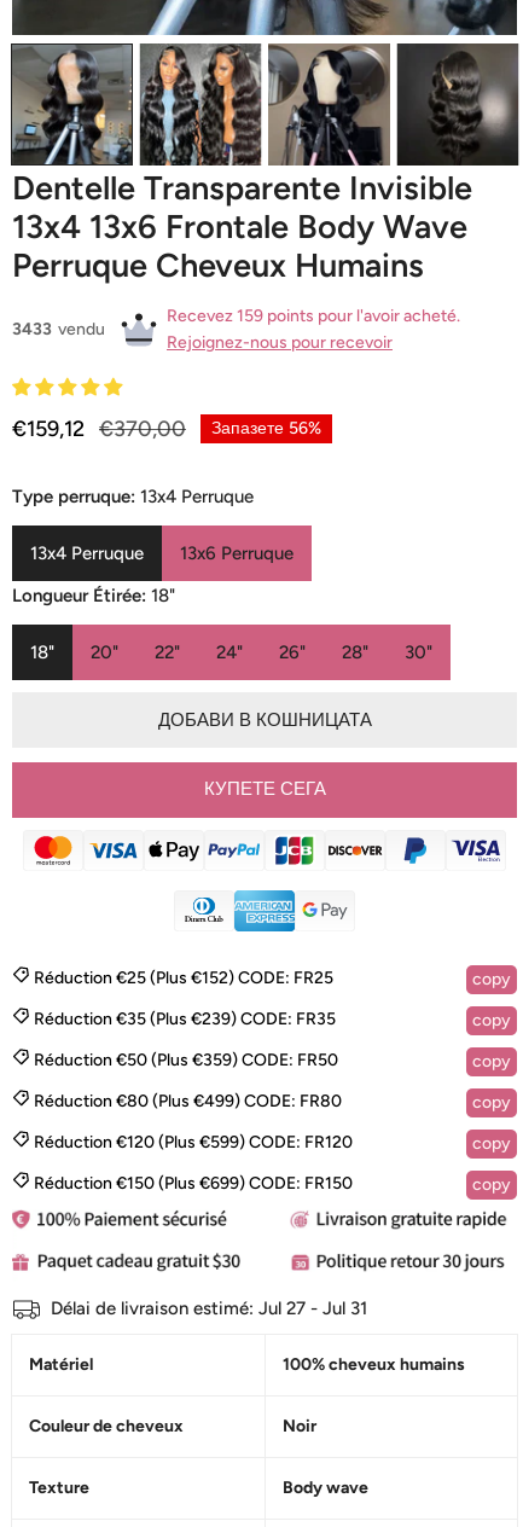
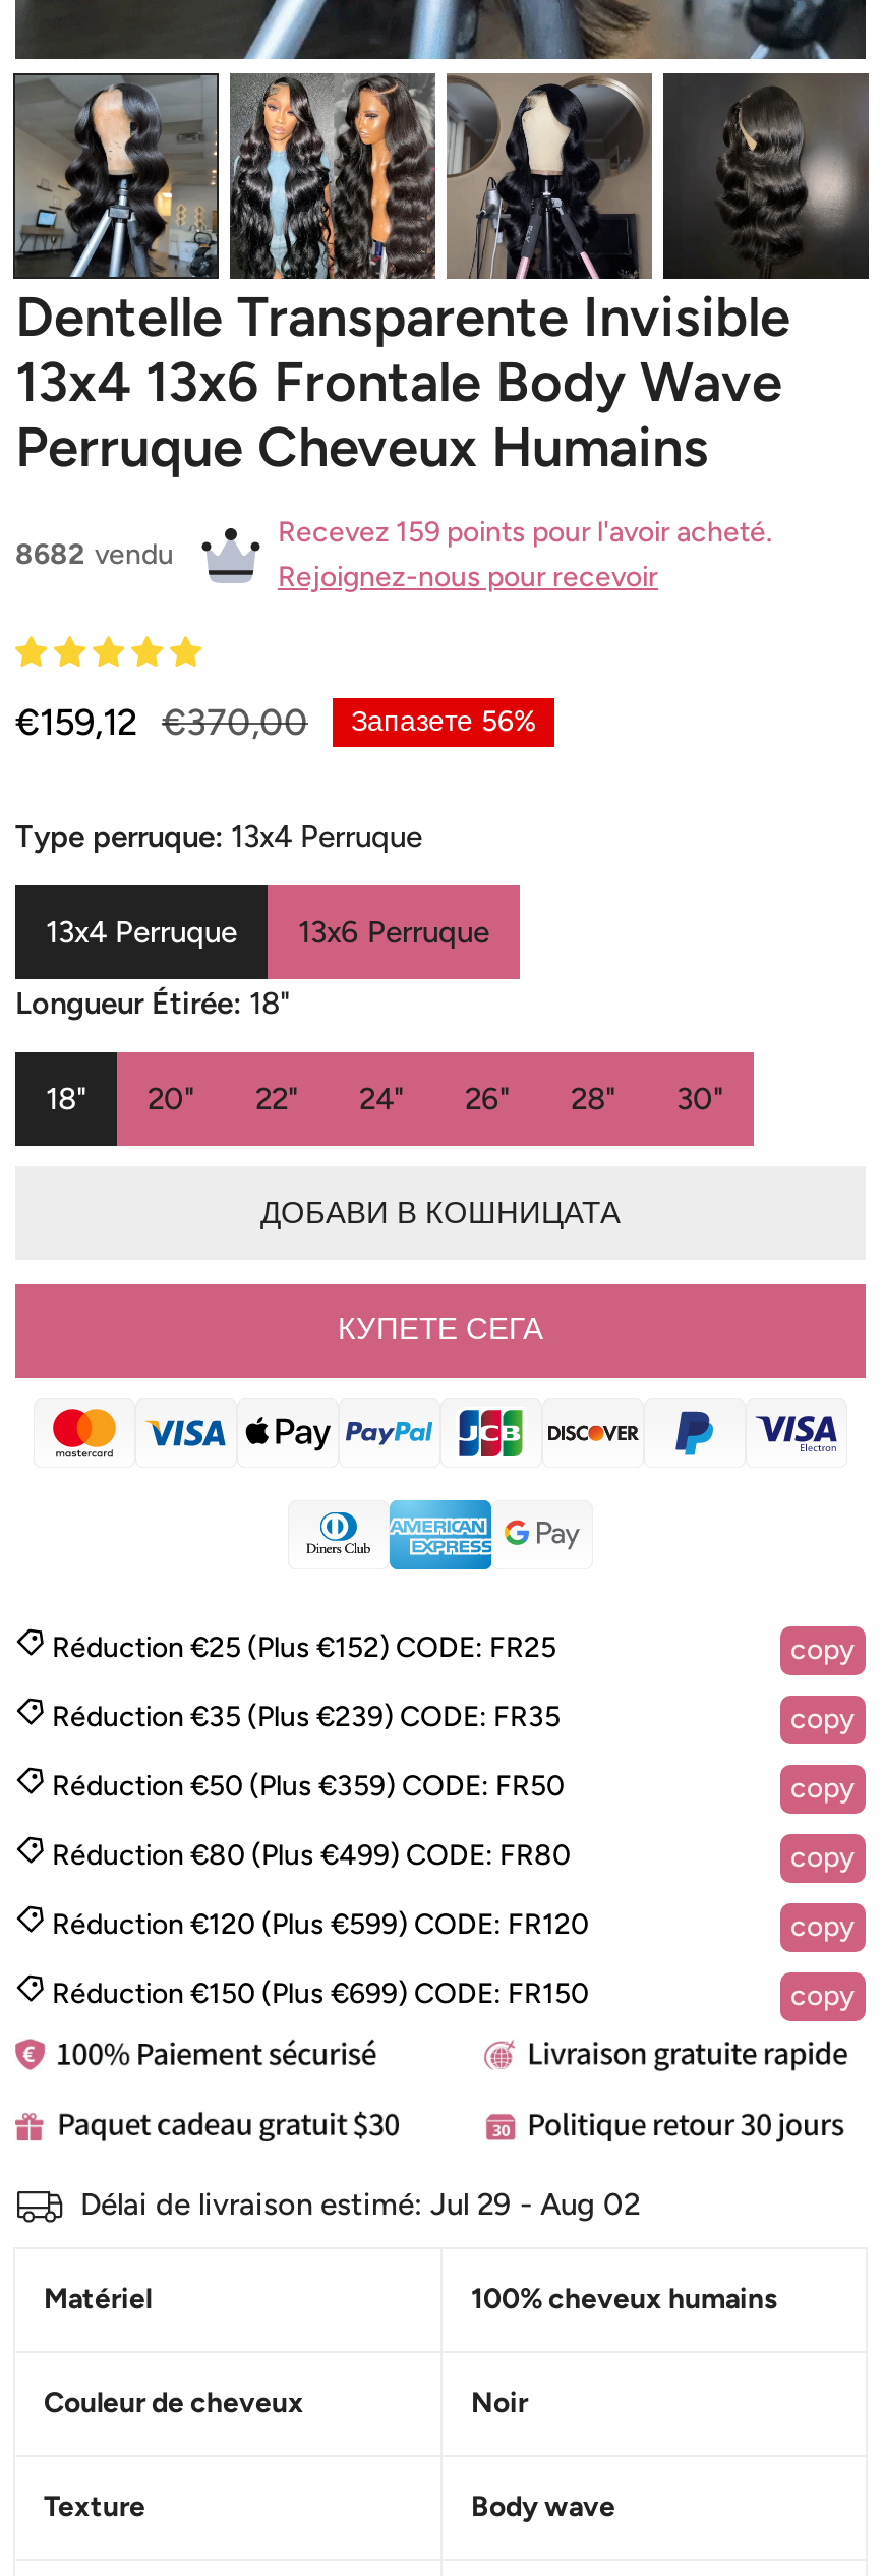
[12,318,105,339] 3433 vendu -> [15,536,174,571] 8682 vendu
[51,1298,367,1320] Délai de livraison estimé: Jul 27 - Jul 31 -> [80,2187,640,2224] Délai de livraison estimé: Jul 29 - Aug 02

